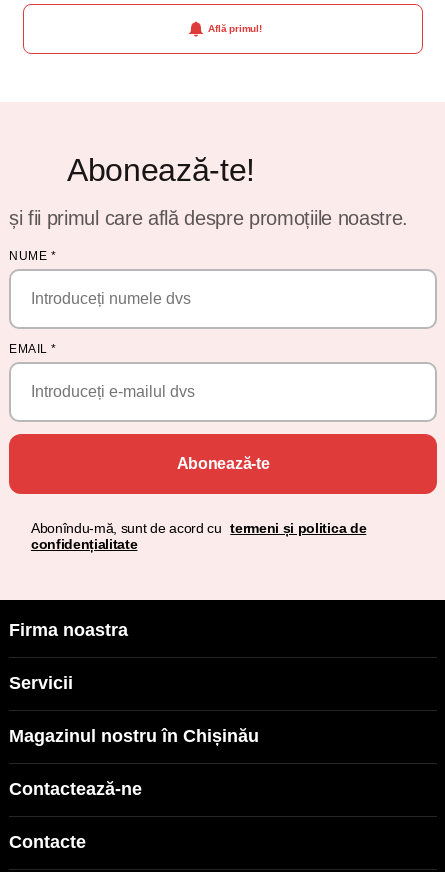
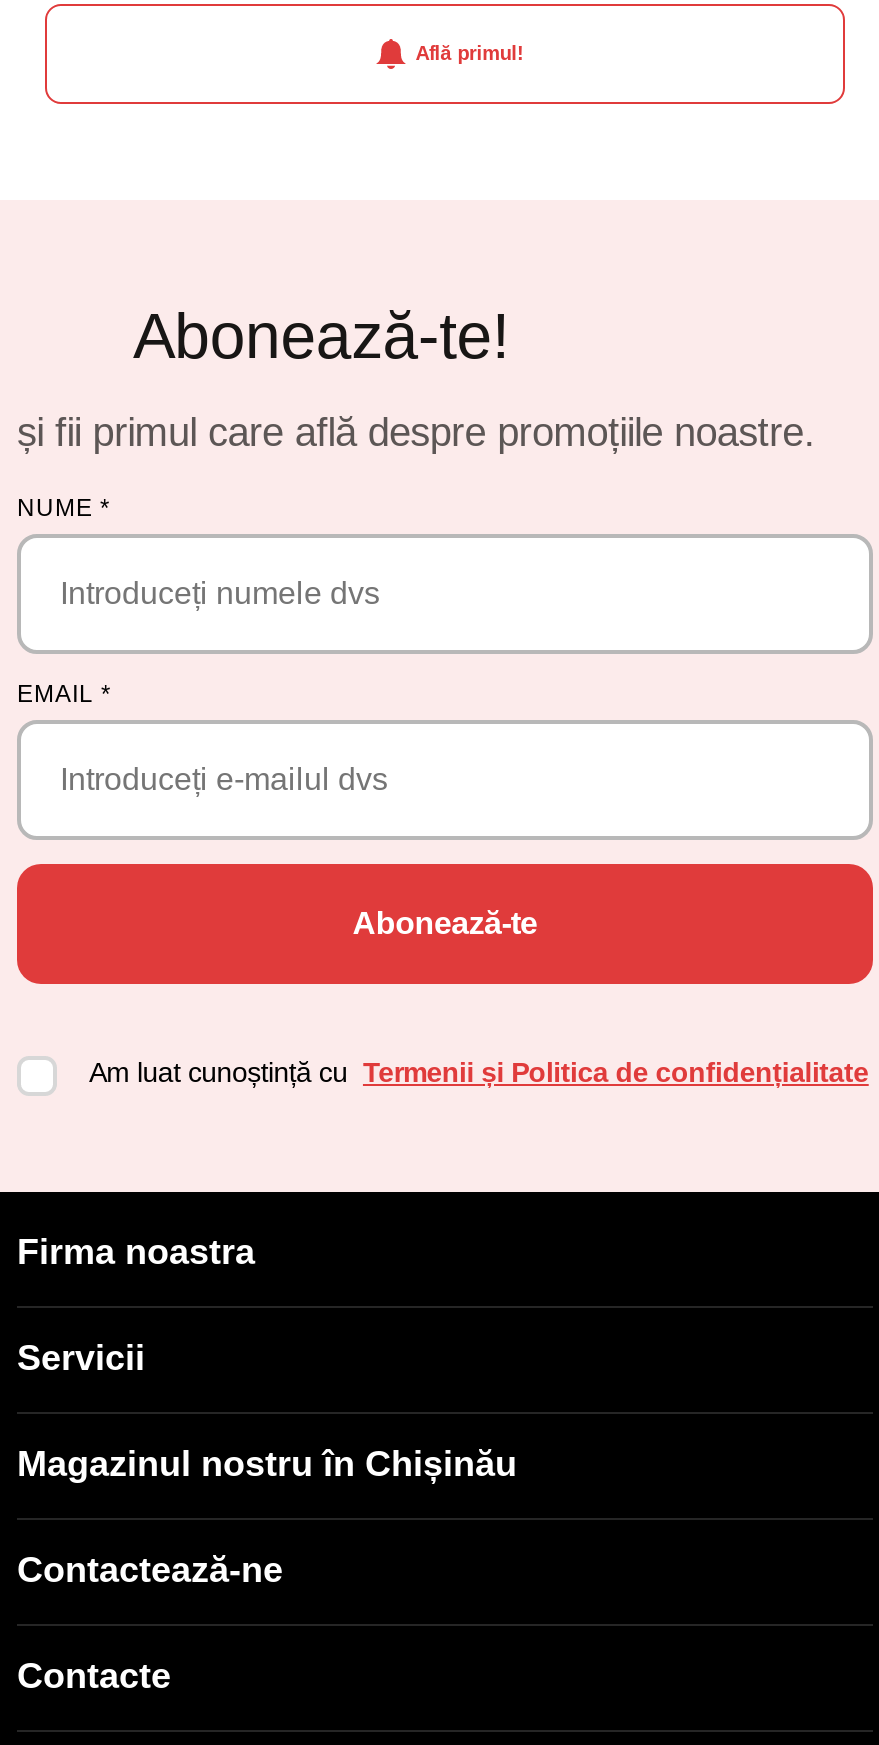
[31,519,366,551] Abonîndu-mă, sunt de acord cu termeni și politica de | confidențialitate -> [89,1056,869,1088] Am luat cunoștință cu Termenii și Politica de confidențialitate

